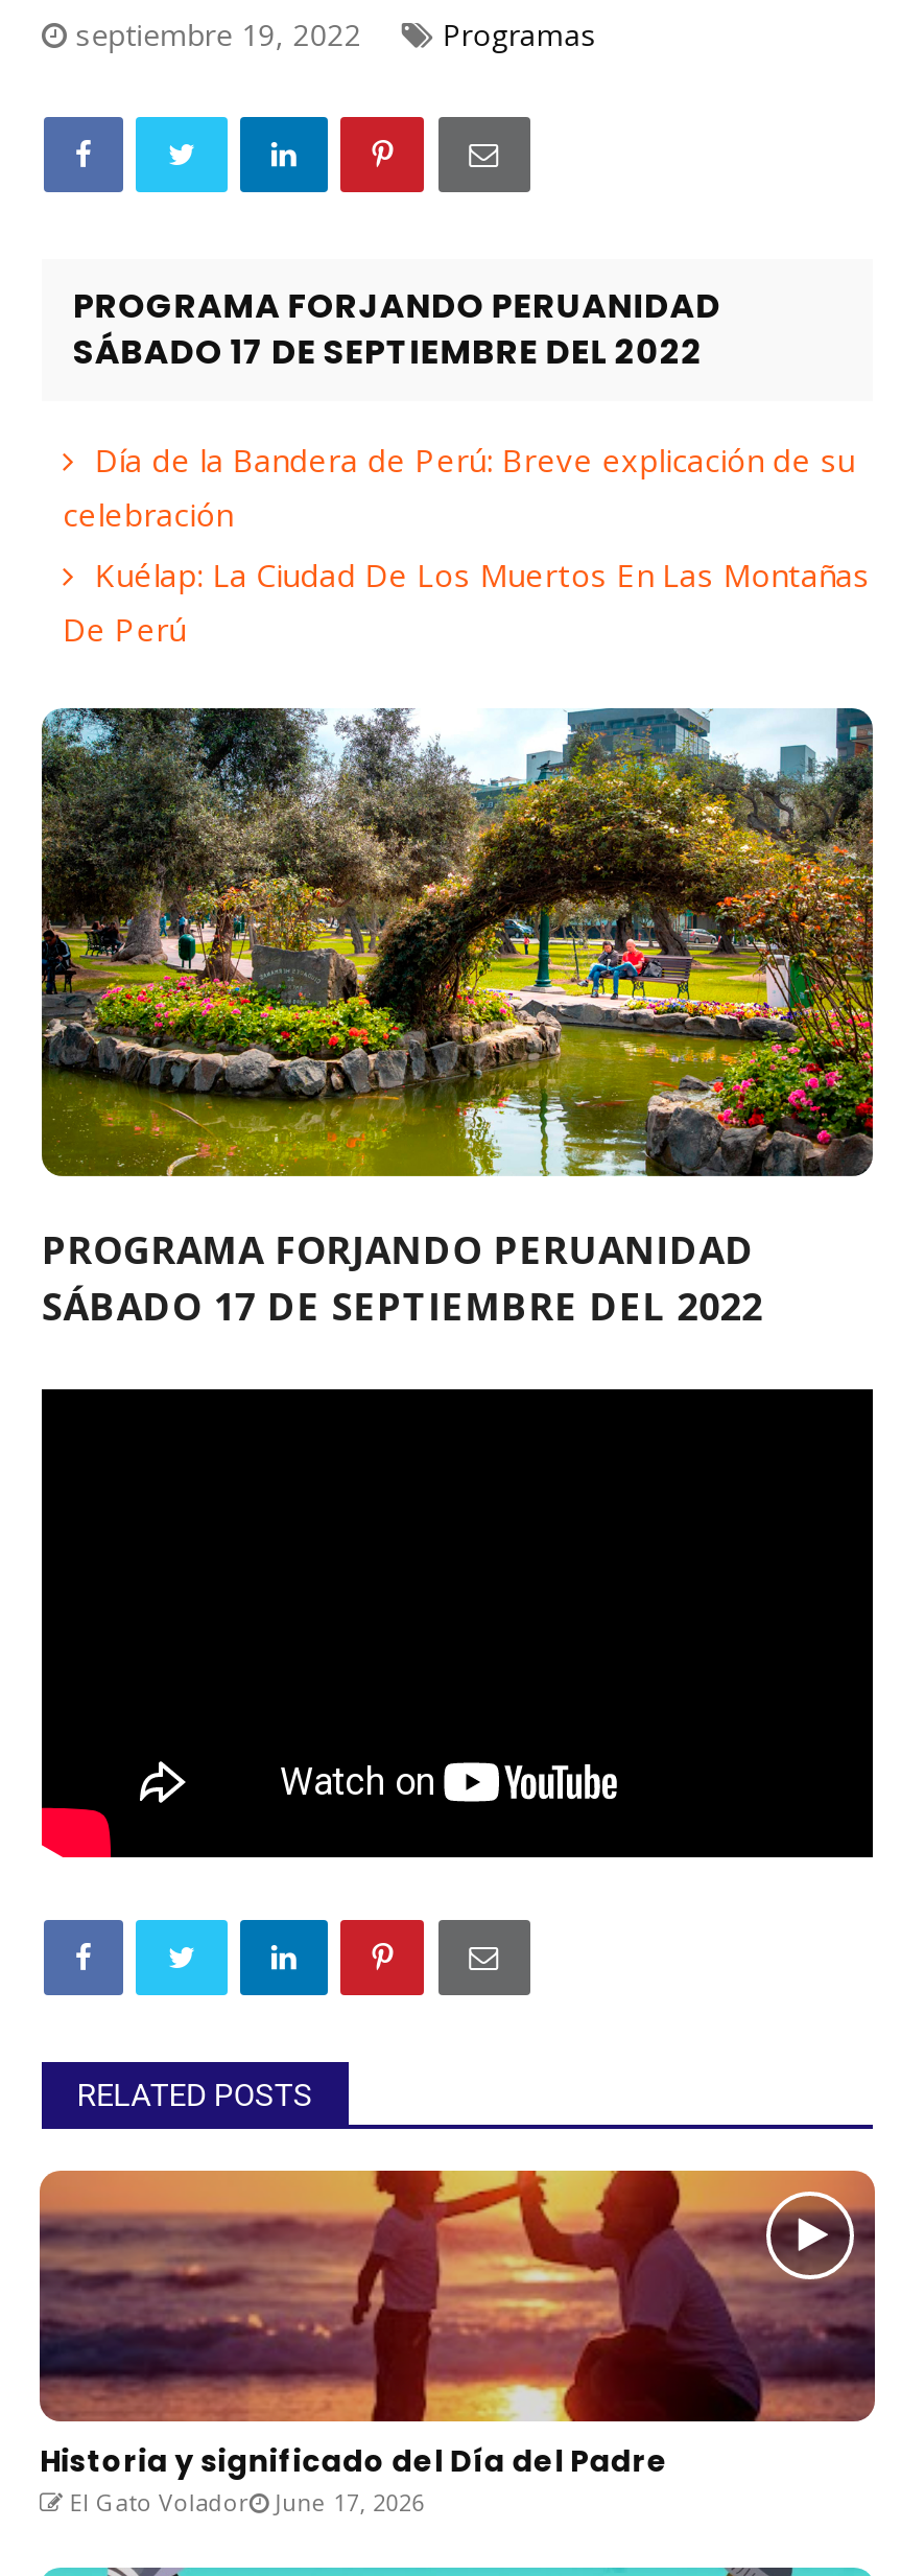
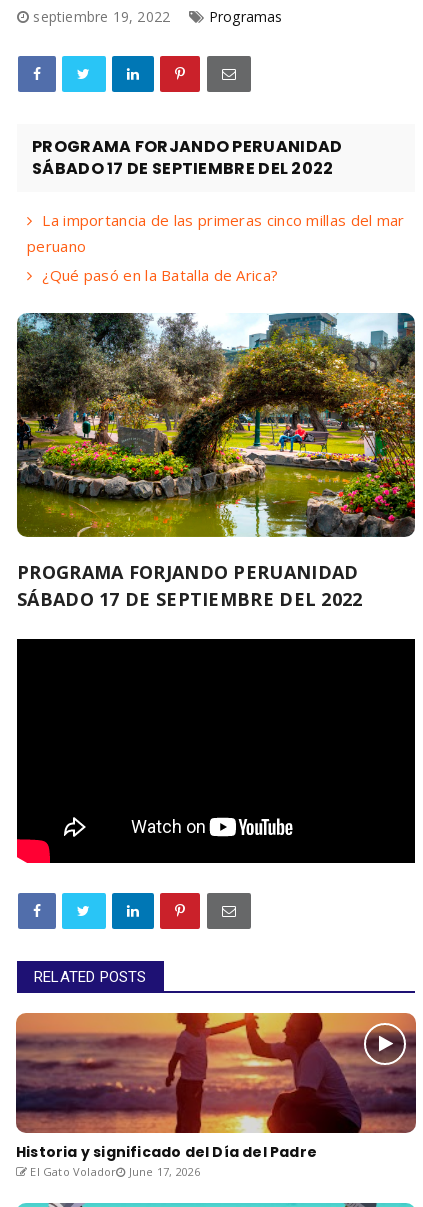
[63,439,870,650] Día de la Bandera de Perú: Breve explicación de su | celebración | Kuélap: La Ciudad De Los Muertos En Las Montañas | De Perú -> [27,210,405,285] La importancia de las primeras cinco millas del mar | peruano | ¿Qué pasó en la Batalla de Arica?

